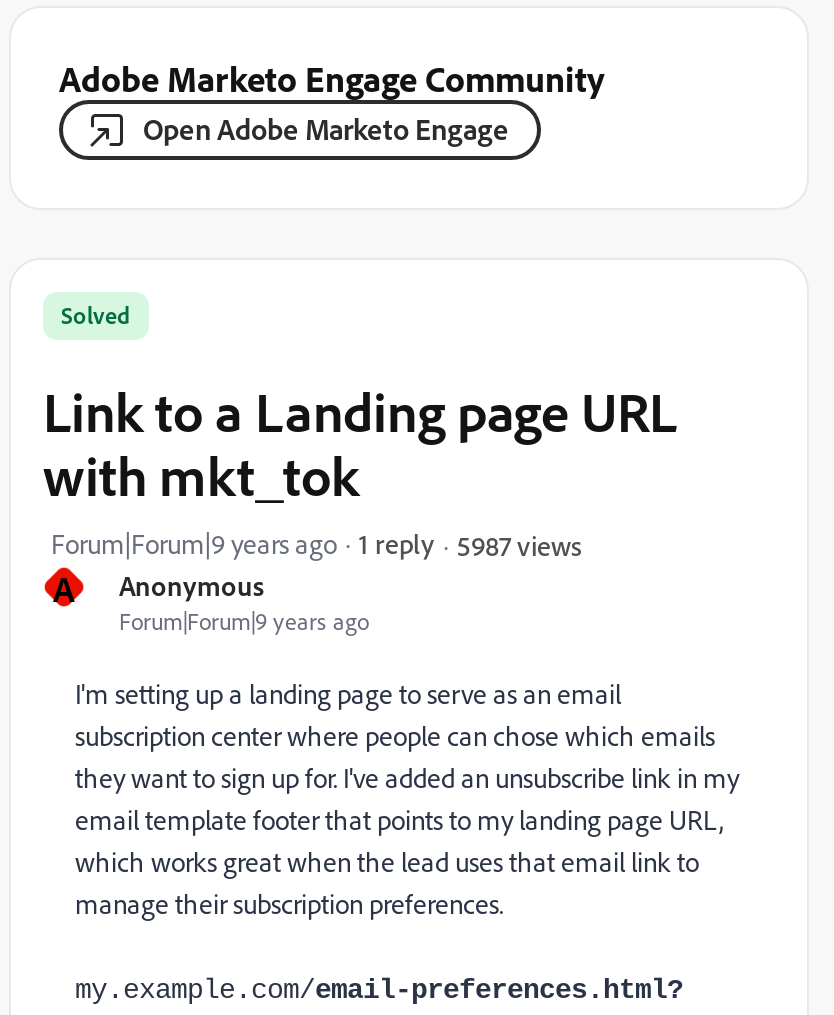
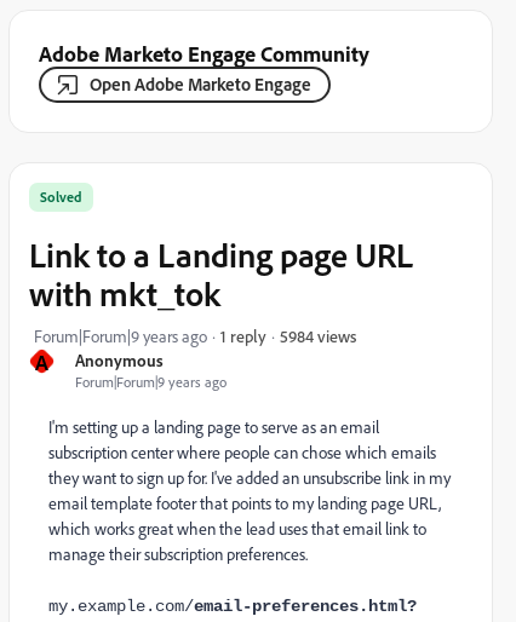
[457,527,581,561] 5987 views -> [280,325,356,345] 5984 views

